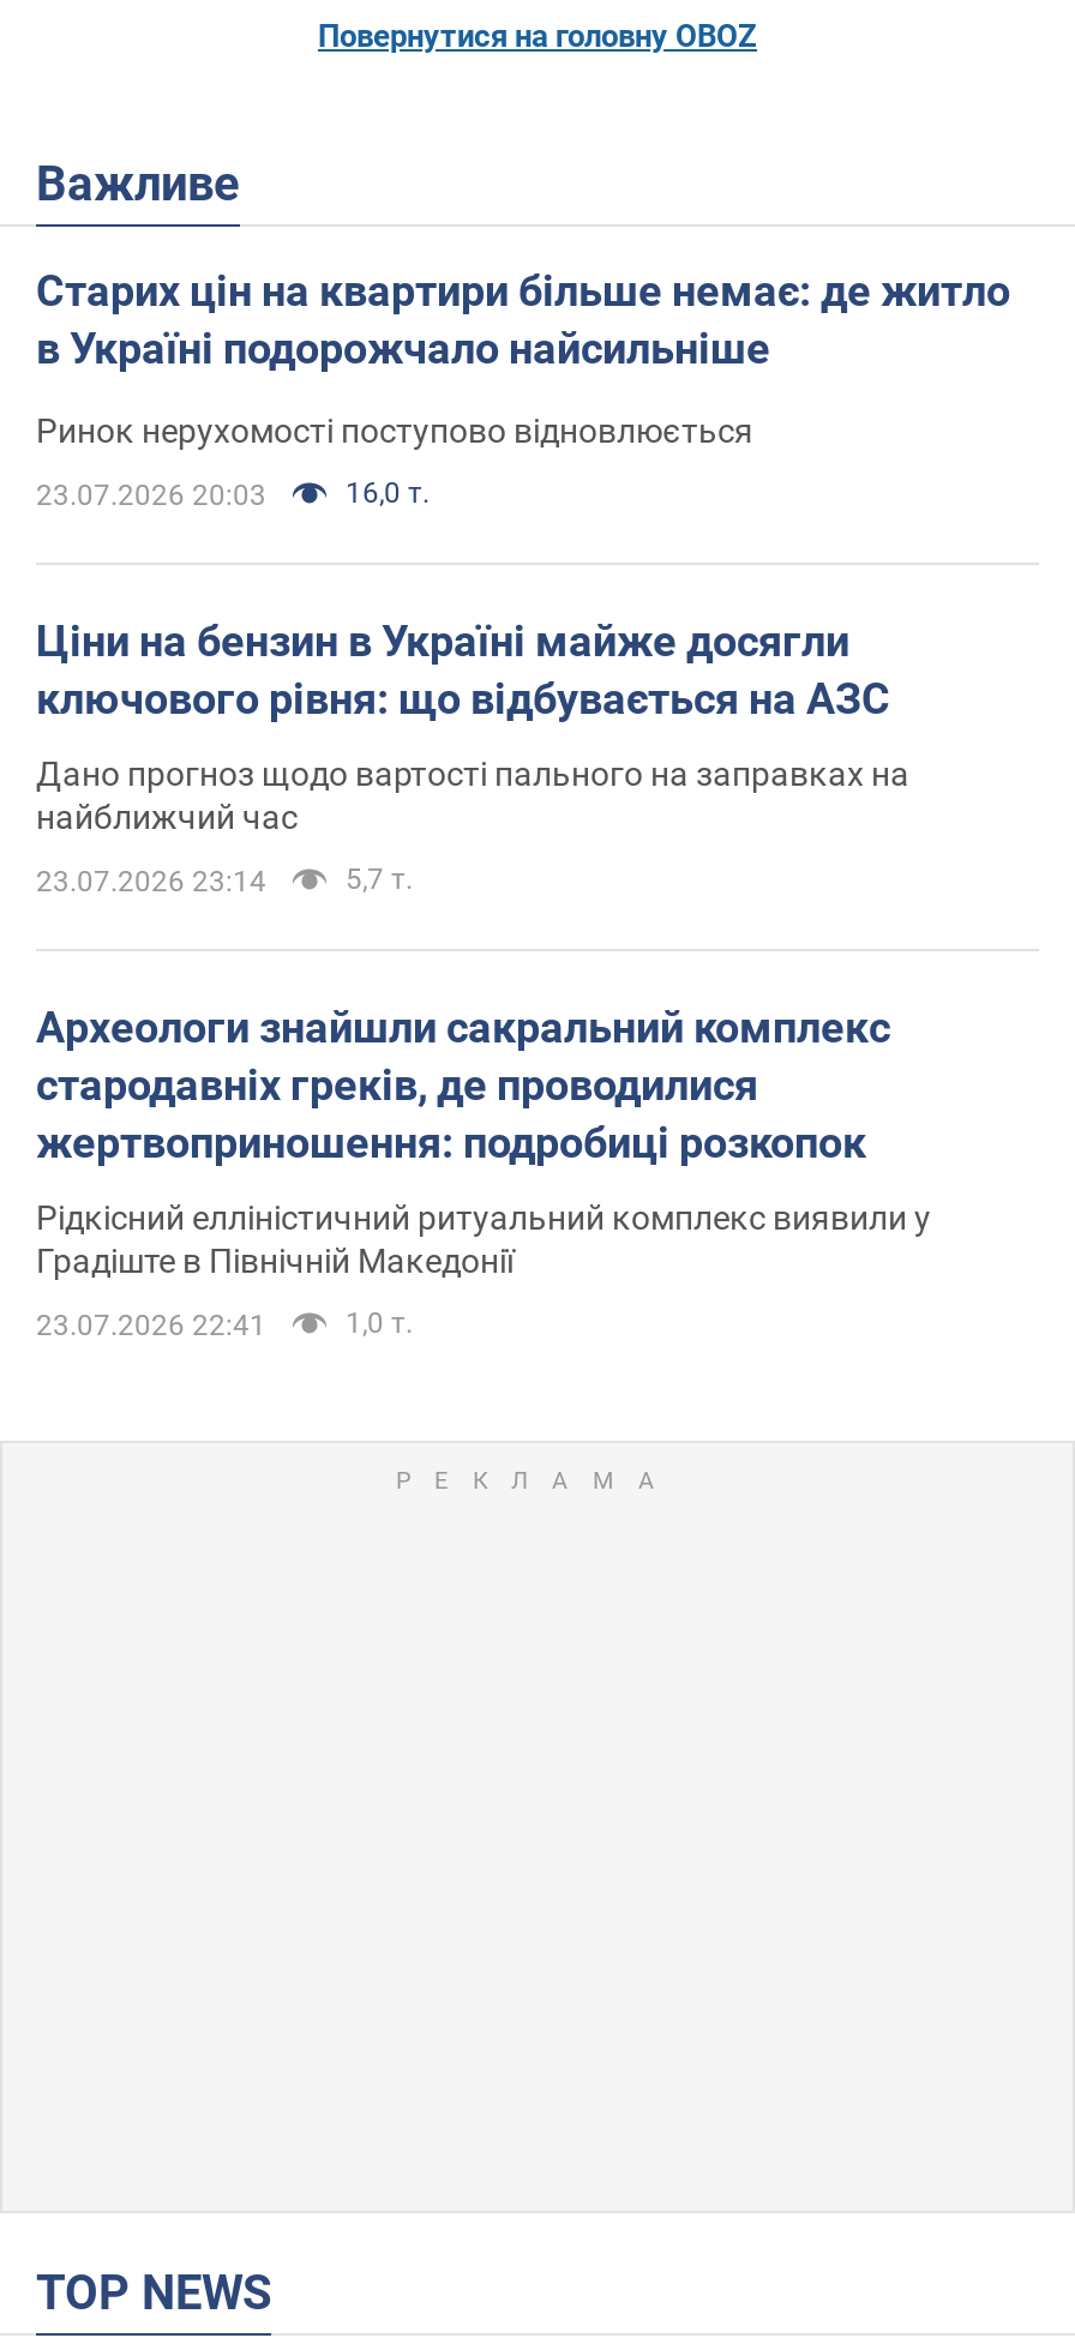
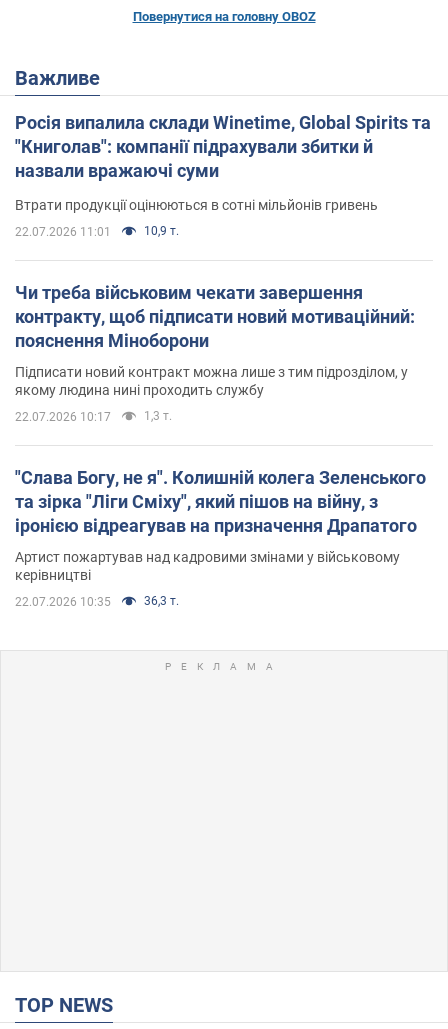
[36,264,1010,372] Старих цін на квартири більше немає: де житло | в Україні подорожчало найсильніше -> [15,112,431,181] Росія випалила склади Winetime, Global Spirits та | "Книголав": компанії підрахували збитки й | назвали вражаючі суми
[36,411,753,449] Ринок нерухомості поступово відновлюється -> [15,197,378,213] Втрати продукції оцінюються в сотні мільйонів гривень
[36,476,430,512] 23.07.2026 20:03 | 16,0 т. -> [15,224,179,239] 22.07.2026 11:01 | 10,9 т.
[36,615,890,723] Ціни на бензин в Україні майже досягли | ключового рівня: що відбувається на АЗС -> [15,282,415,351] Чи треба військовим чекати завершення | контракту, щоб підписати новий мотиваційний: | пояснення Міноборони
[36,754,909,835] Дано прогноз щодо вартості пального на заправках на | найближчий час -> [15,364,408,398] Підписати новий контракт можна лише з тим підрозділом, у | якому людина нині проходить службу
[36,862,413,898] 23.07.2026 23:14 | 5,7 т. -> [15,409,172,424] 22.07.2026 10:17 | 1,3 т.
[36,1001,890,1166] Археологи знайшли сакральний комплекс | стародавніх греків, де проводилися | жертвоприношення: подробиці розкопок -> [15,467,426,536] "Слава Богу, не я". Колишній колега Зеленського | та зірка "Ліги Сміху", який пішов на війну, з | іронією відреагував на призначення Драпатого
[36,1198,931,1279] Рідкісний елліністичний ритуальний комплекс виявили у | Градіште в Північній Македонії -> [15,549,400,583] Артист пожартував над кадровими змінами у військовому | керівництві
[36,1306,413,1342] 23.07.2026 22:41 | 1,0 т. -> [15,594,179,609] 22.07.2026 10:35 | 36,3 т.

